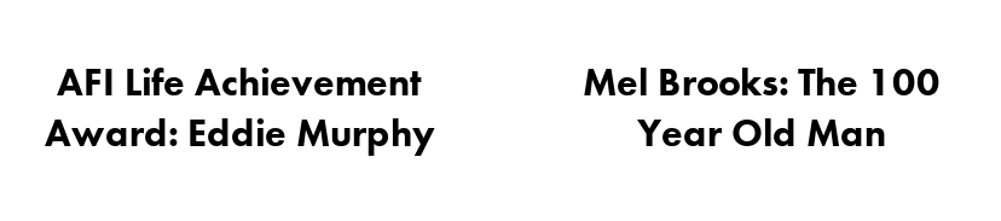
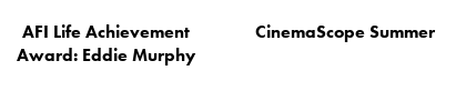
[583,56,941,157] Mel Brooks: The 100 | Year Old Man -> [255,20,435,43] CinemaScope Summer

